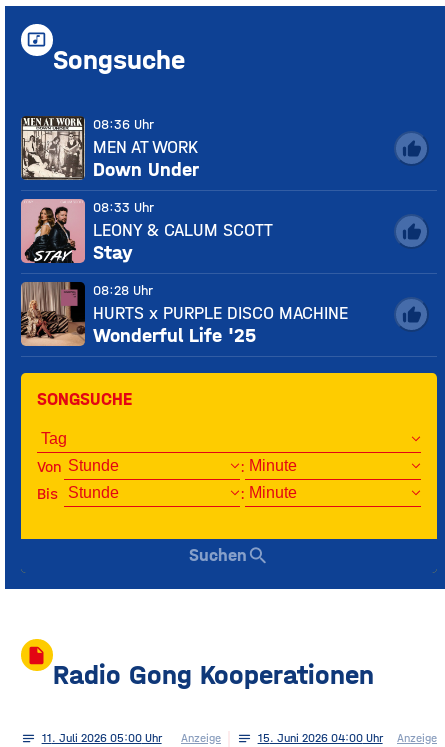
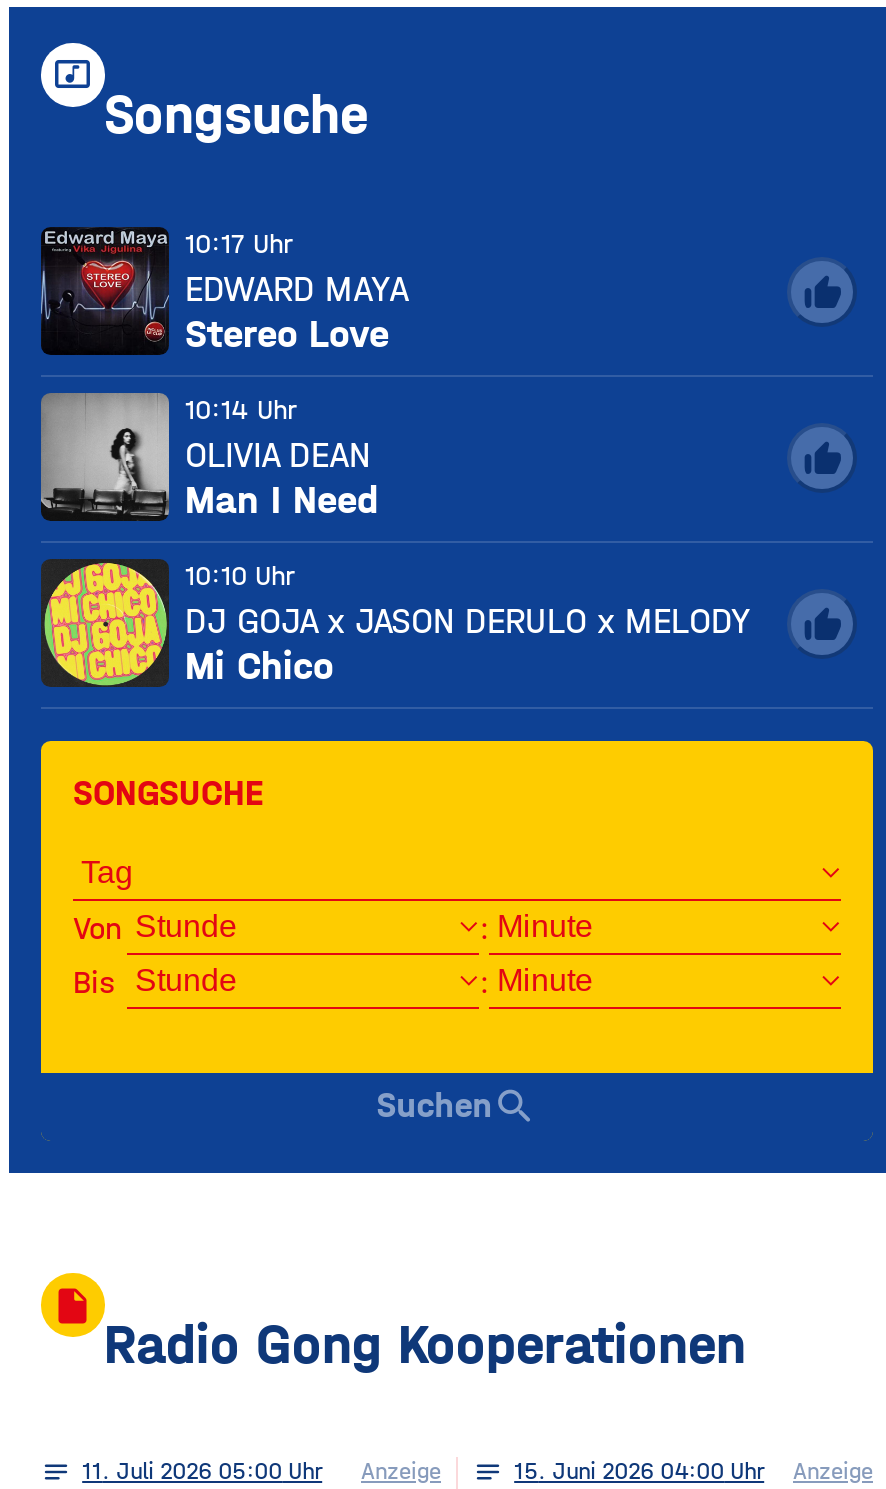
[20,116,199,181] [image] | 08:36 Uhr | MEN AT WORK | Down Under -> [39,226,409,357] [image] | 10:17 Uhr | EDWARD MAYA | Stereo Love
[20,199,273,264] [image] | 08:33 Uhr | LEONY & CALUM SCOTT | Stay -> [39,392,379,523] [image] | 10:14 Uhr | OLIVIA DEAN | Man I Need
[20,281,348,347] [image] | 08:28 Uhr | HURTS x PURPLE DISCO MACHINE | Wonderful Life '25 -> [39,557,751,689] [image] | 10:10 Uhr | DJ GOJA x JASON DERULO x MELODY | Mi Chico

